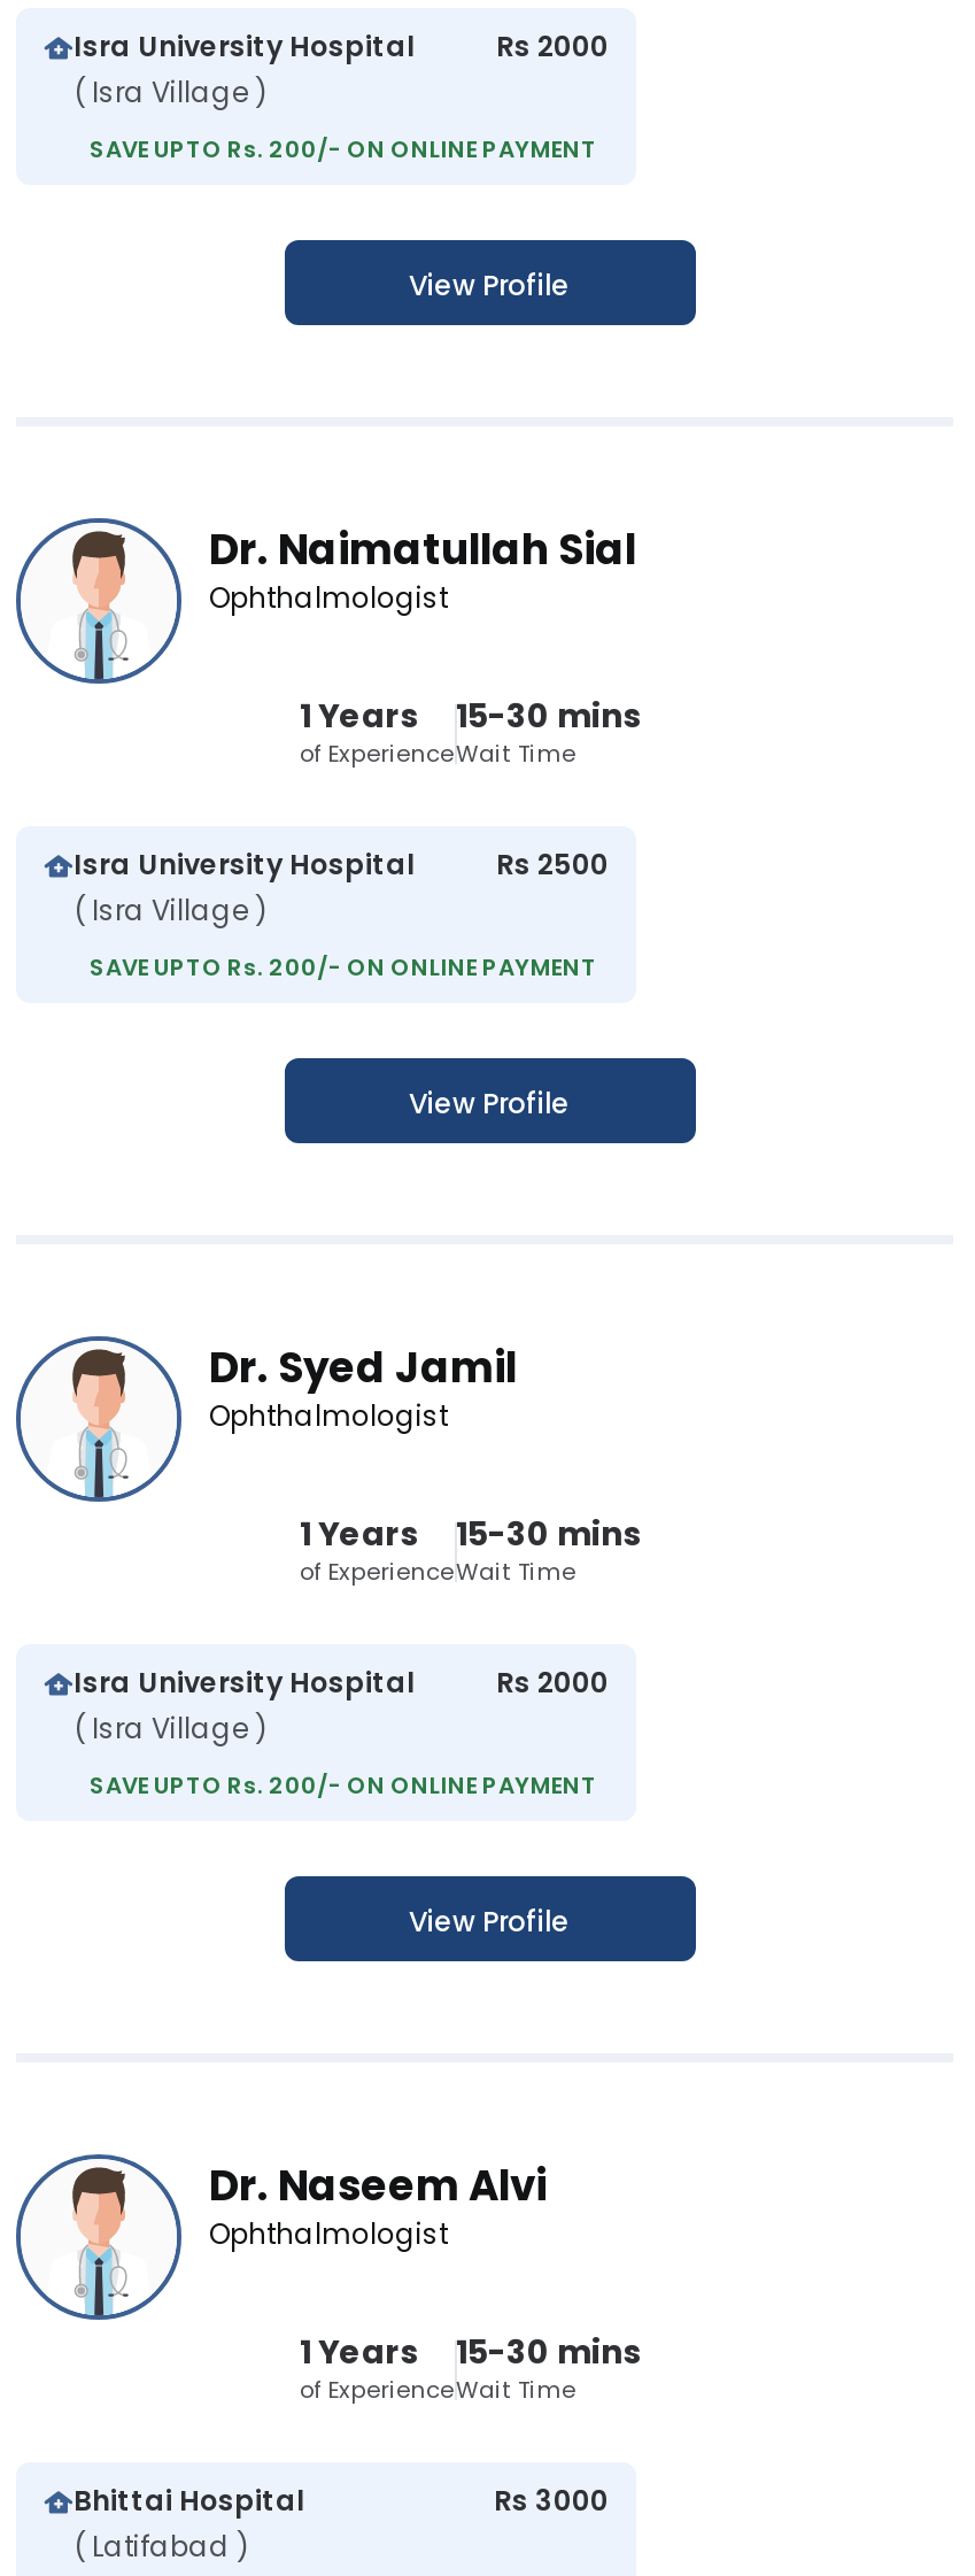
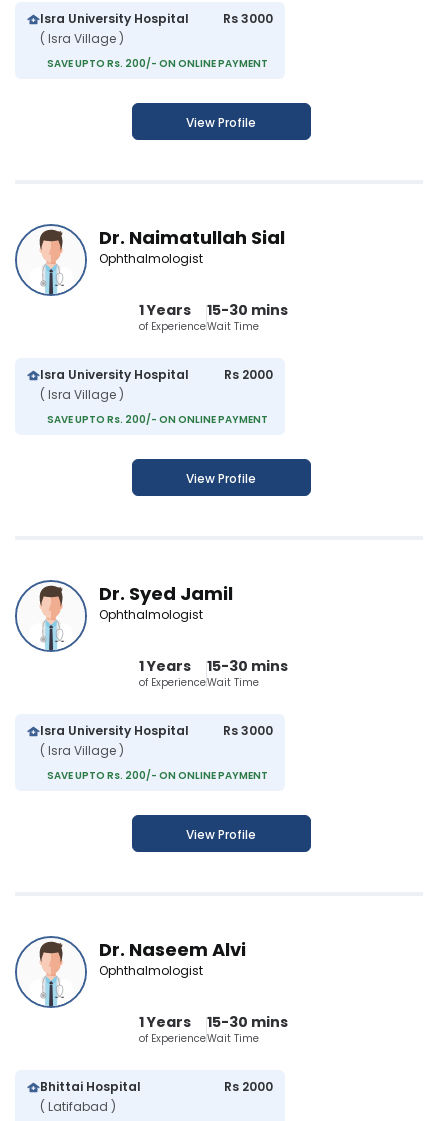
[496,27,609,66] Rs 2000 -> [223,10,273,27] Rs 3000
[496,845,609,884] Rs 2500 -> [224,366,273,383] Rs 2000
[496,1663,609,1702] Rs 2000 -> [223,722,273,739] Rs 3000
[494,2481,609,2520] Rs 3000 -> [224,1078,273,1095] Rs 2000

